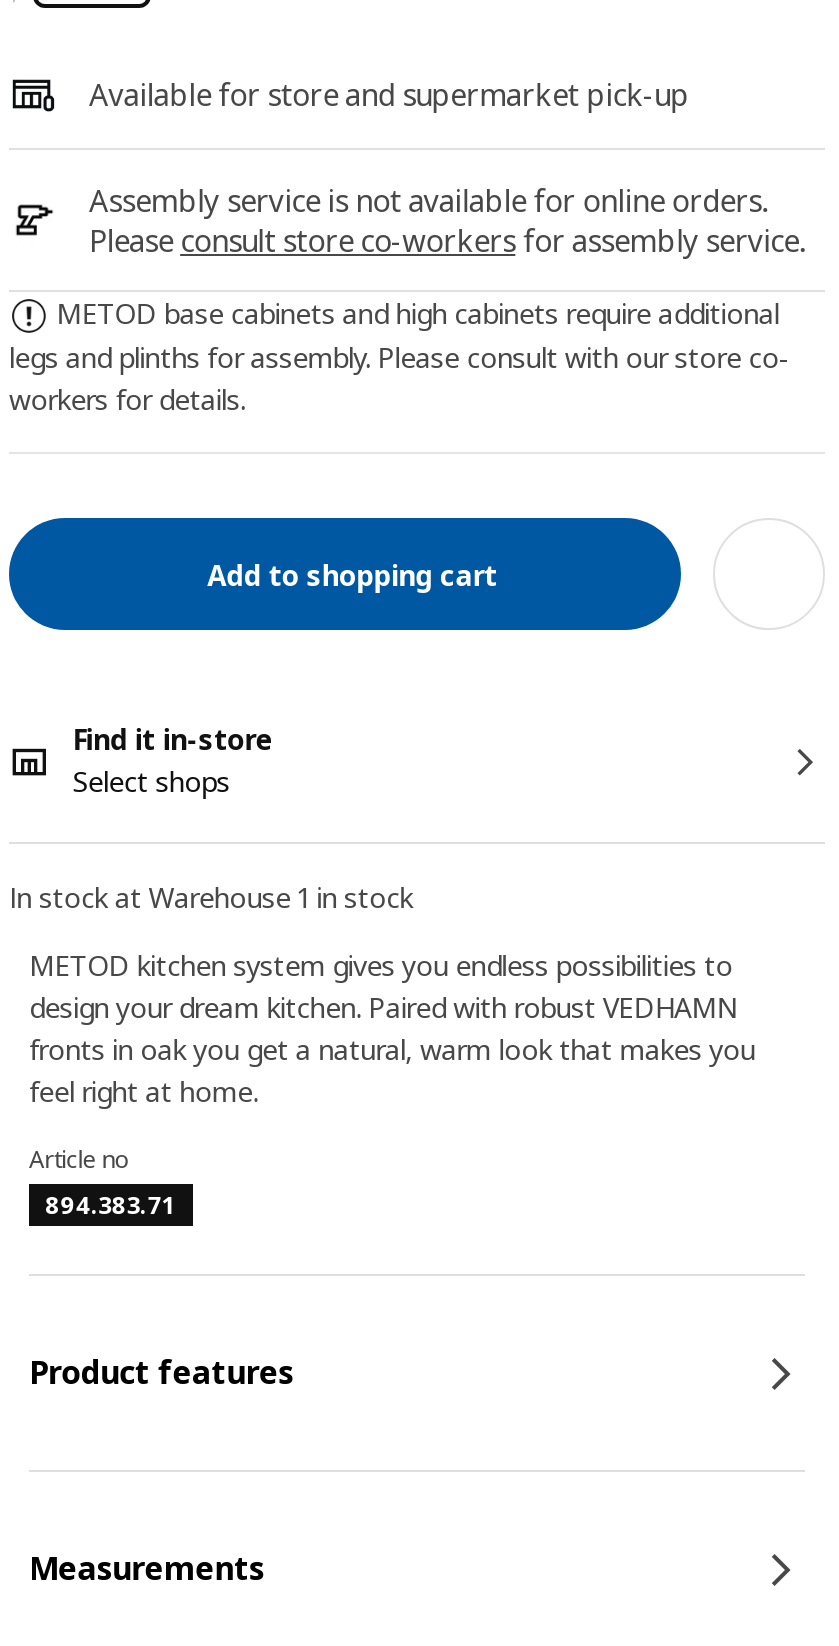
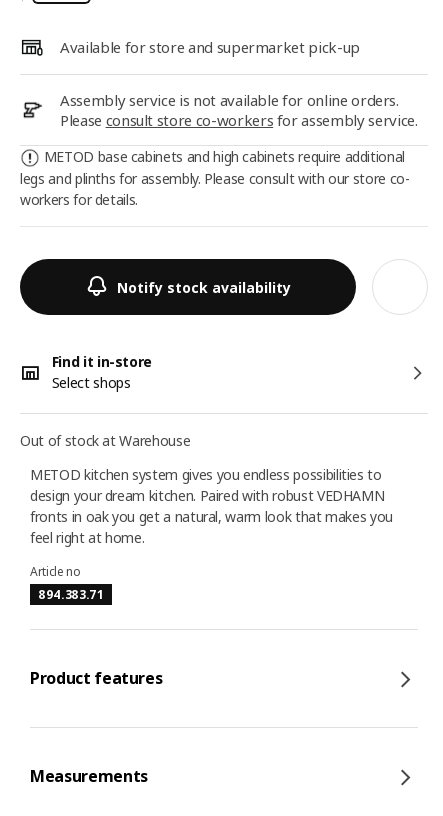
[193,556,497,594] Add to shopping cart -> [117,278,291,297] Notify stock availability
[9,878,413,916] In stock at Warehouse 1 in stock -> [20,431,190,450] Out of stock at Warehouse

